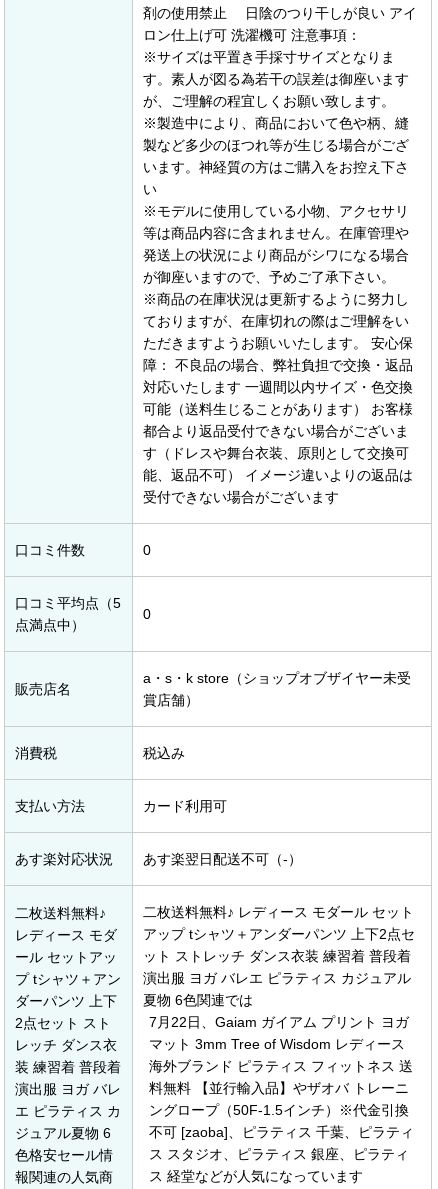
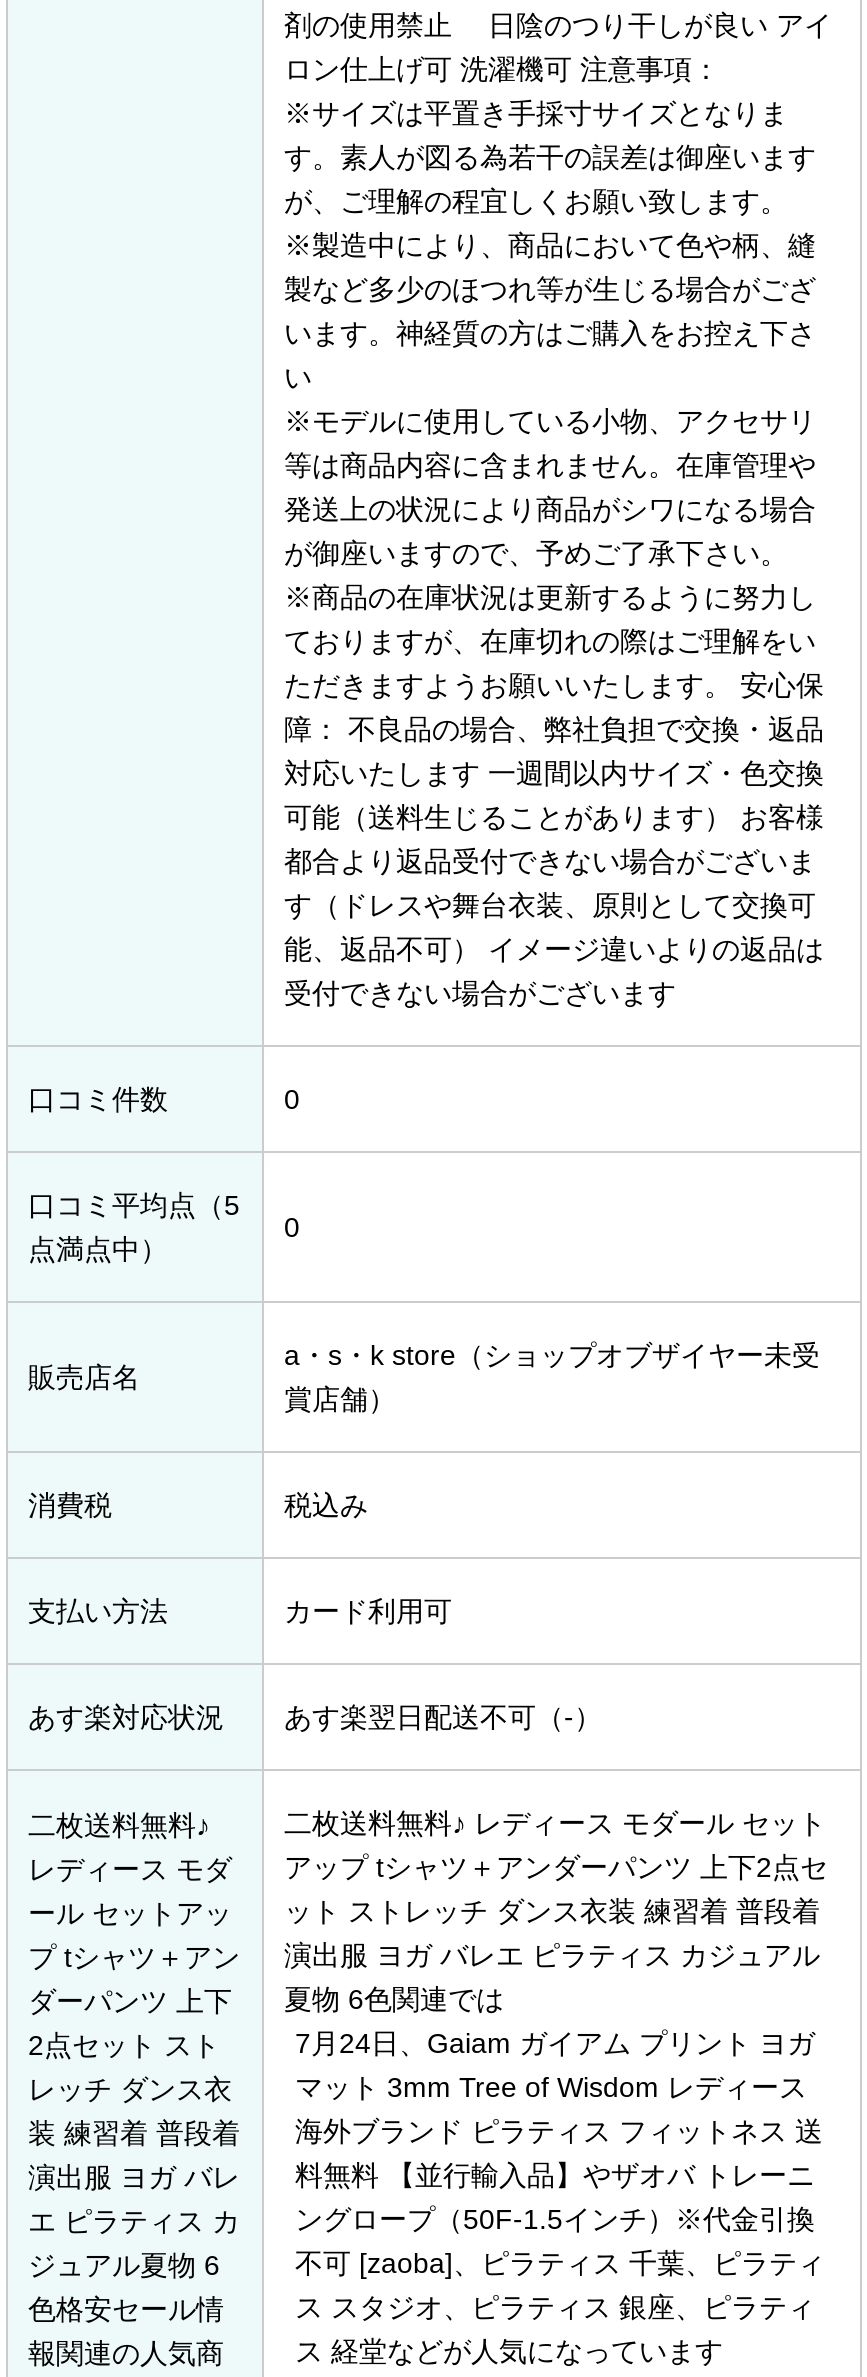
[148,1014,408,1030] 7月22日、Gaiam ガイアム プリント ヨガ -> [295,2026,815,2058] 7月24日、Gaiam ガイアム プリント ヨガ

